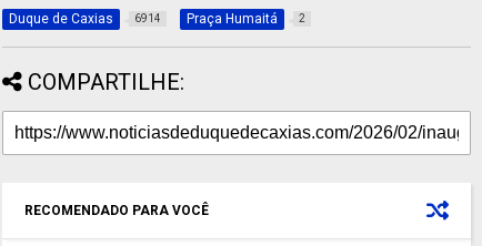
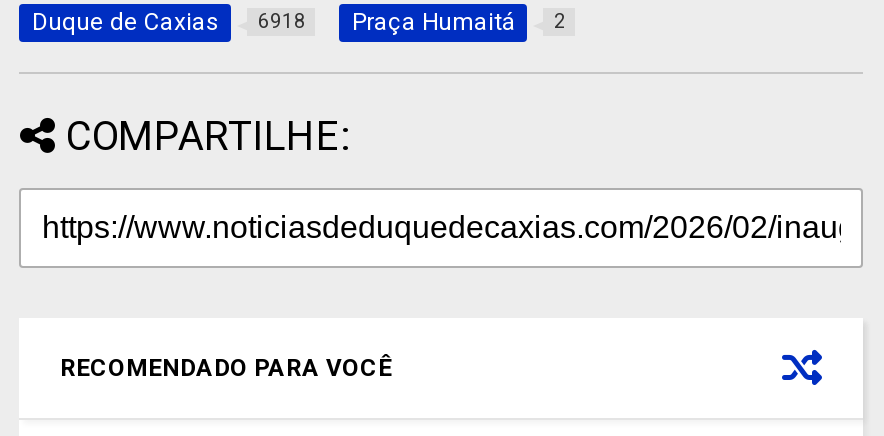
[9,11,161,27] Duque de Caxias 6914 -> [32,9,306,37] Duque de Caxias 6918

